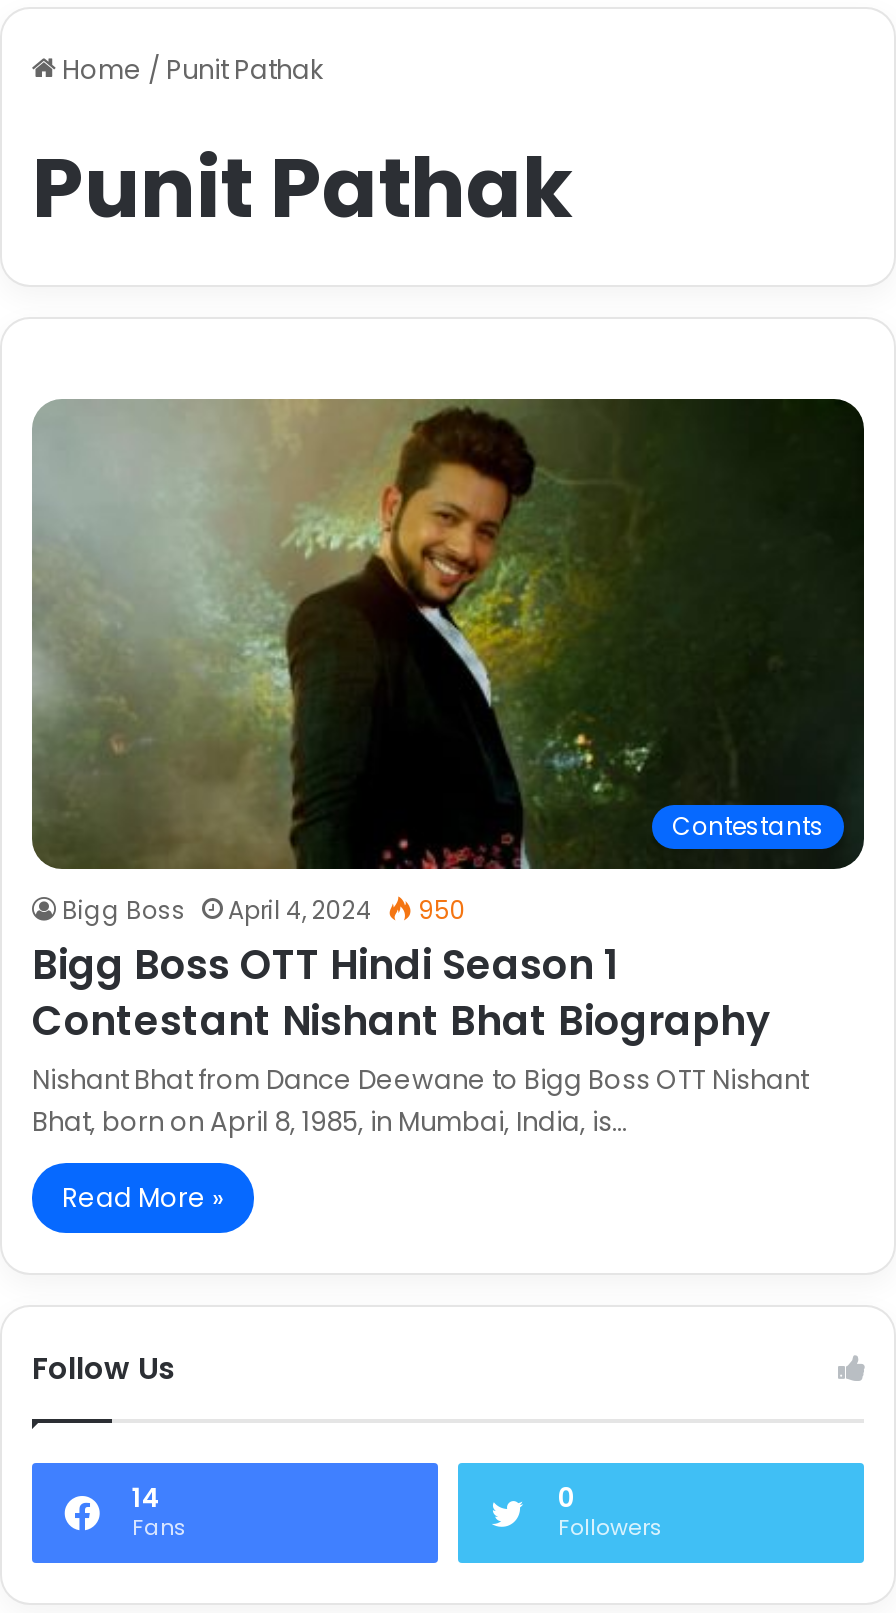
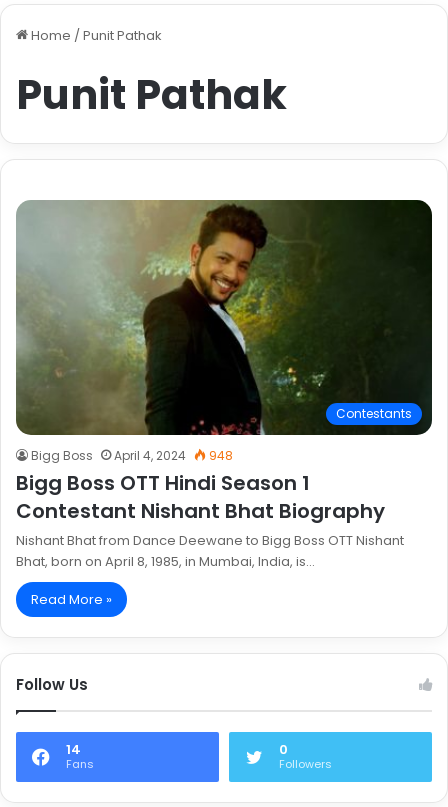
[62,893,466,927] Bigg Boss April 4, 2024 950 -> [31,447,233,464] Bigg Boss April 4, 2024 948

